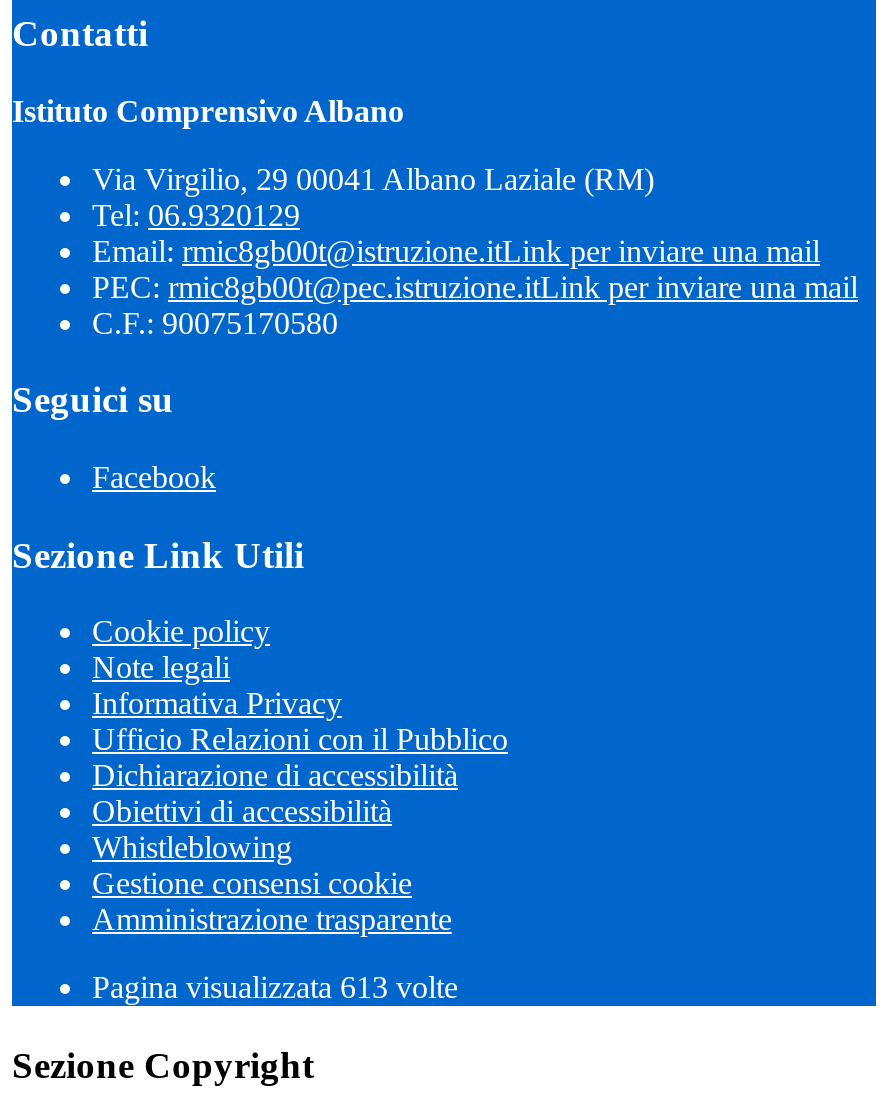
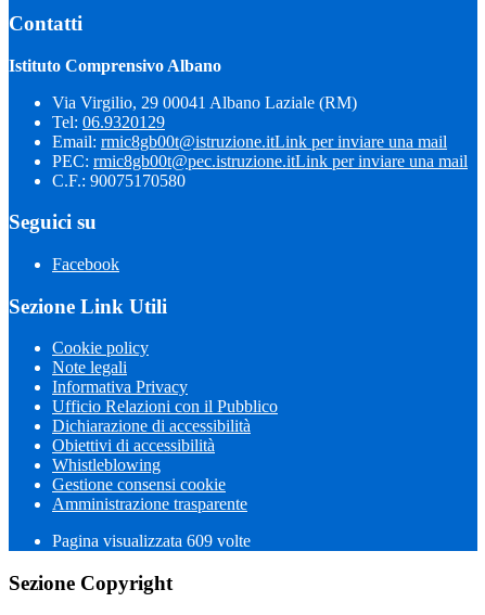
[92,971,458,1005] Pagina visualizzata 613 volte -> [52,532,251,550] Pagina visualizzata 609 volte

